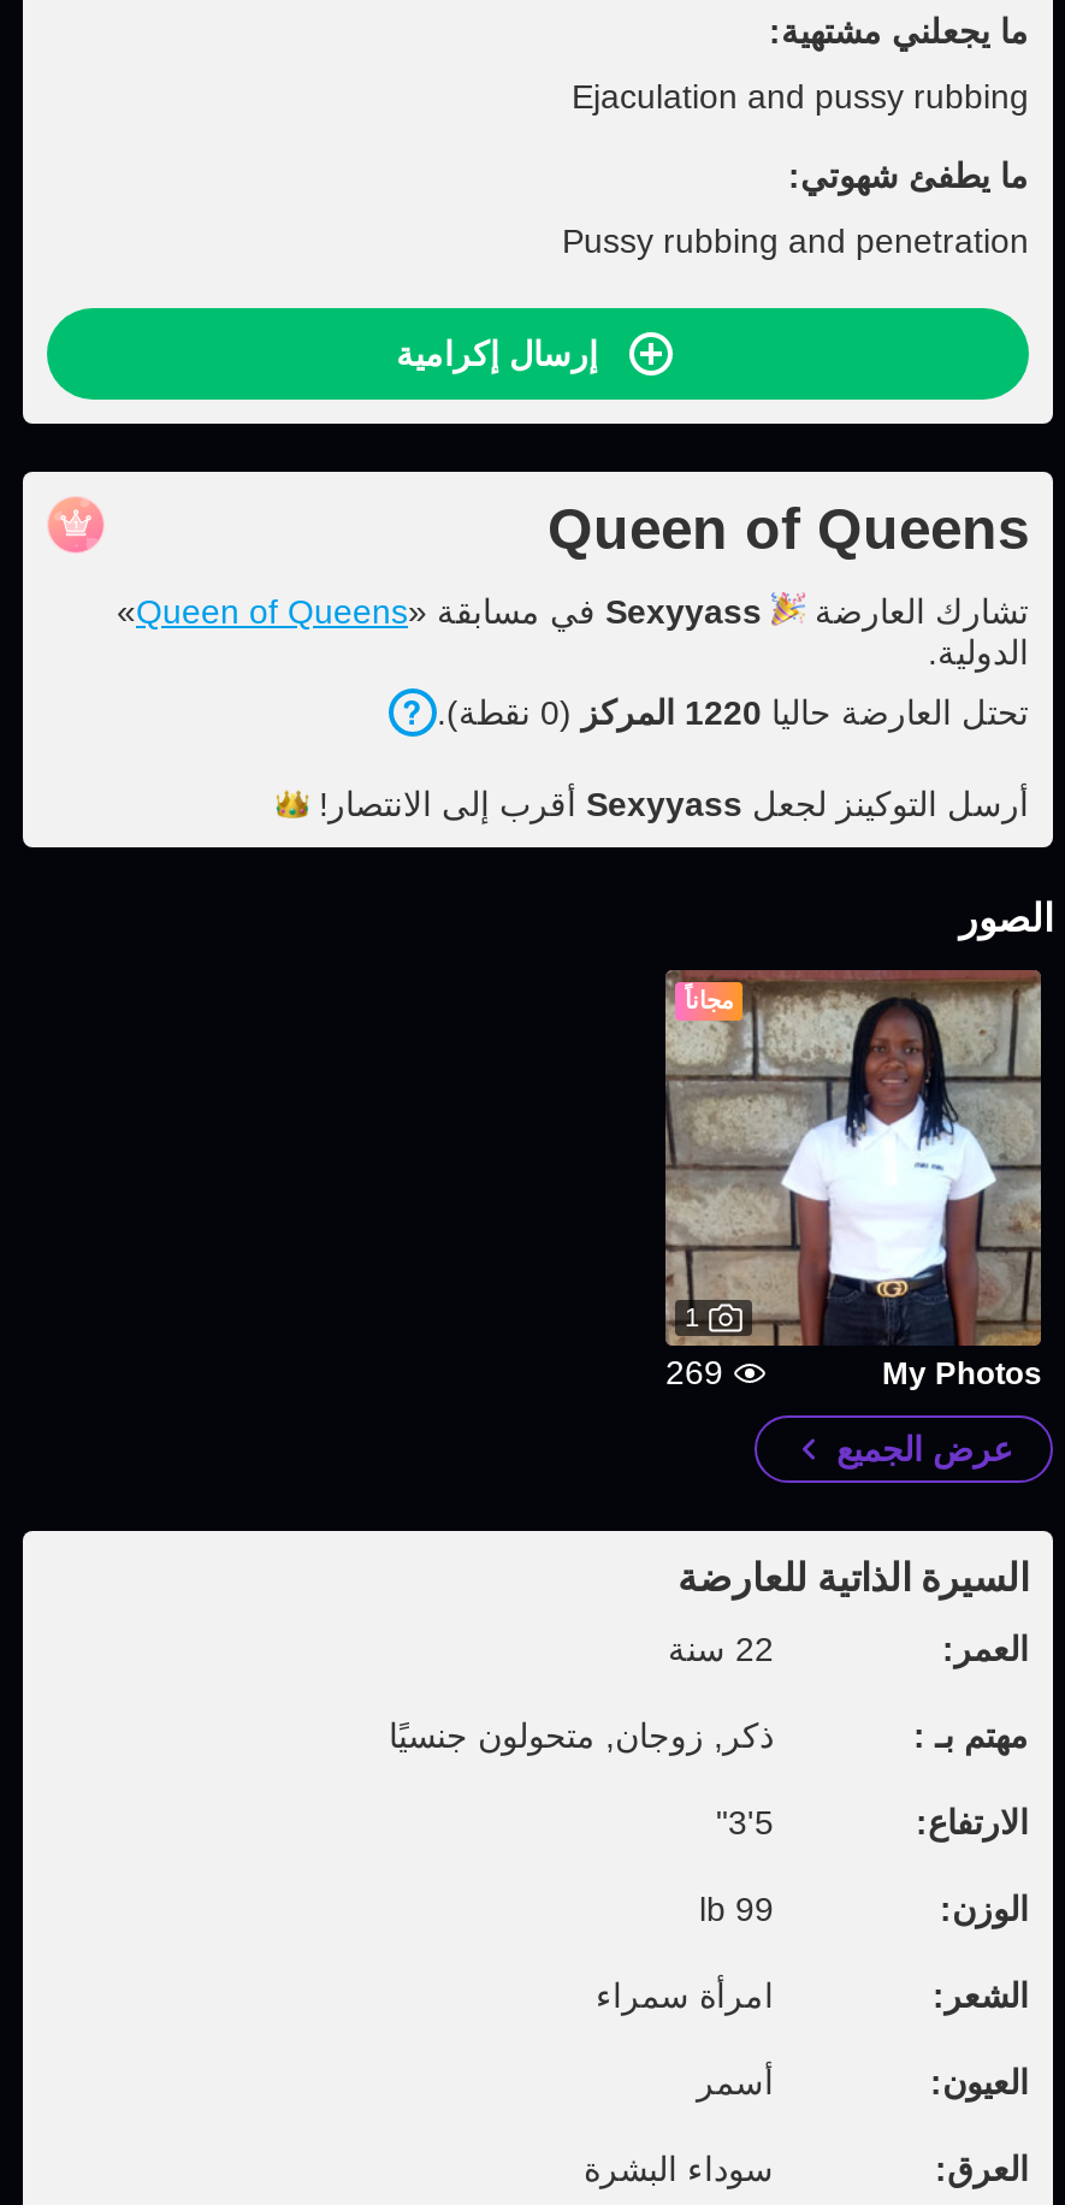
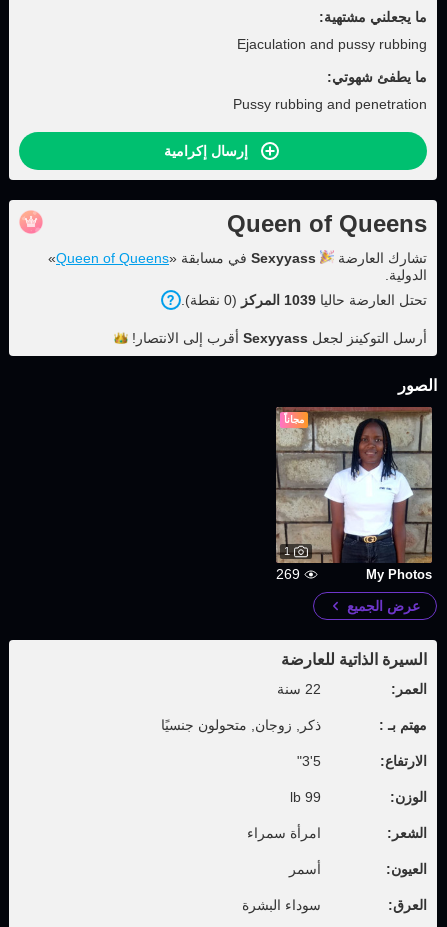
[437,693,1029,732] تحتل العارضة حاليا 1220 المركز (0 نقطة). -> [181,292,427,308] تحتل العارضة حاليا 1039 المركز (0 نقطة).

